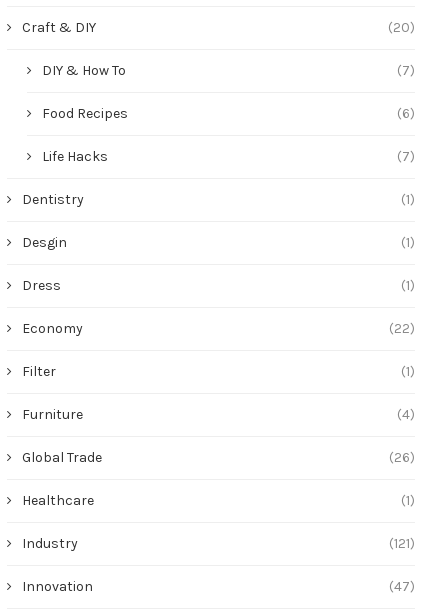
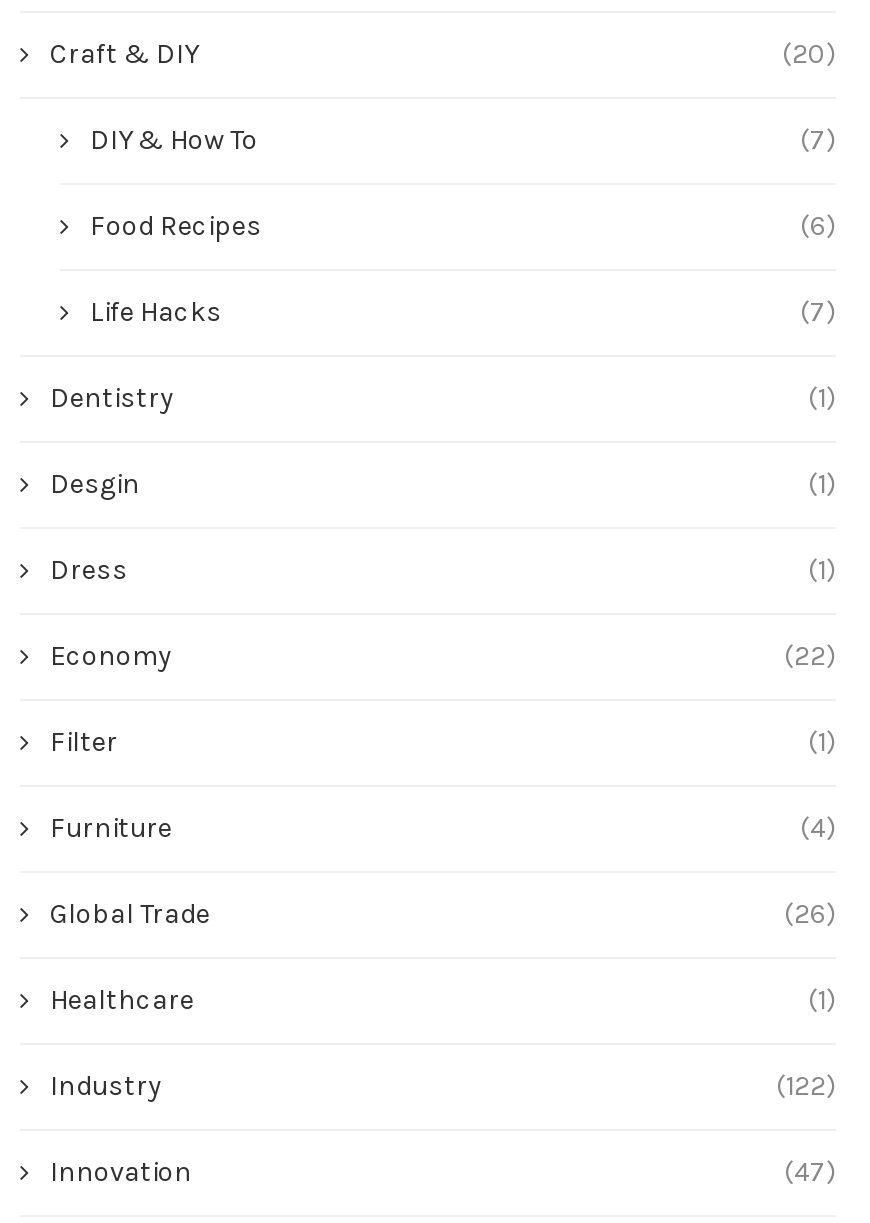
[389,535,415,552] (121) -> [776,1069,836,1103] (122)

